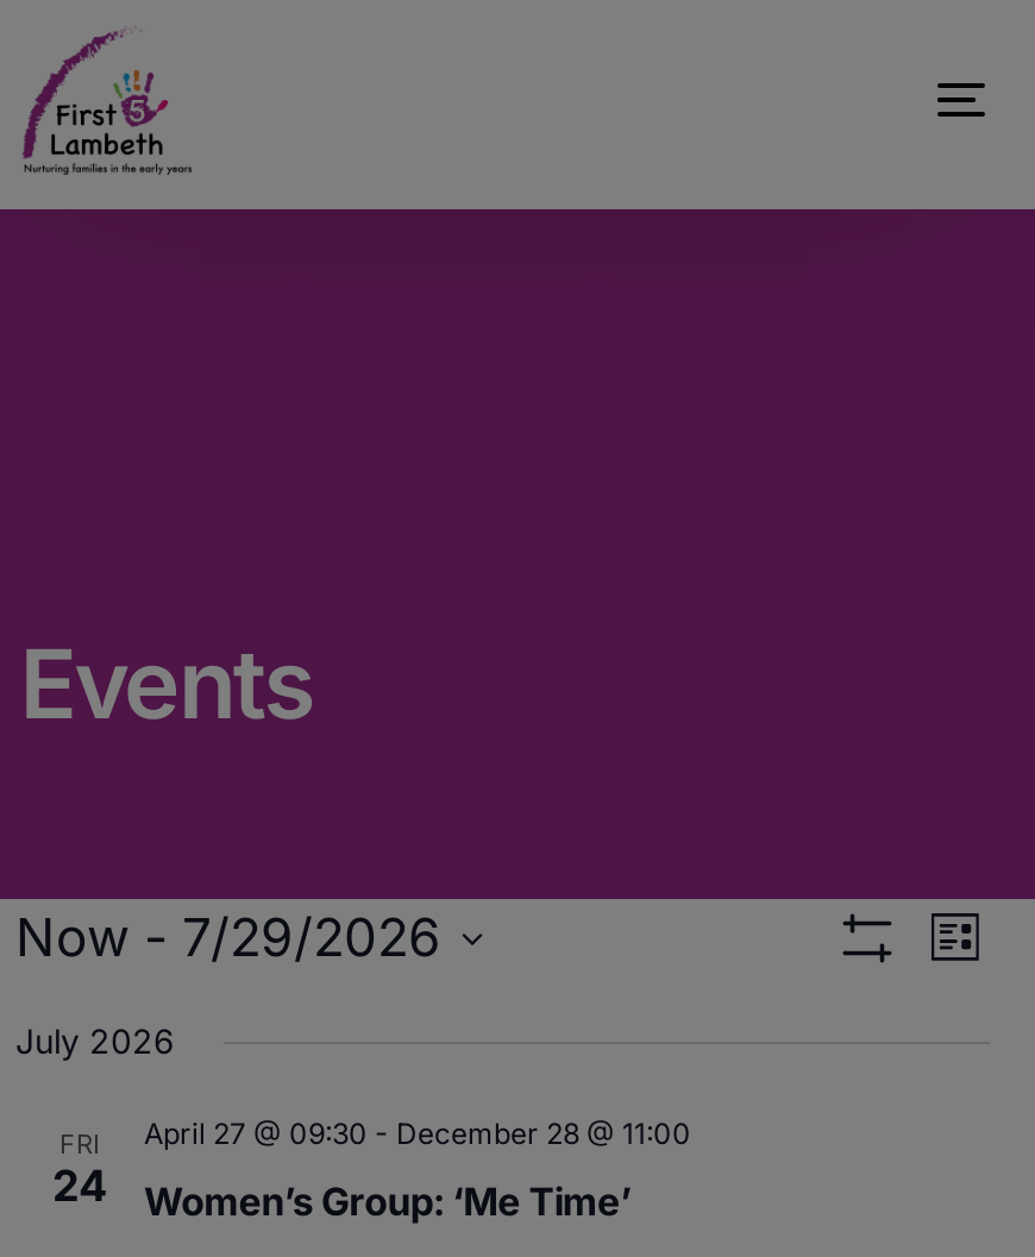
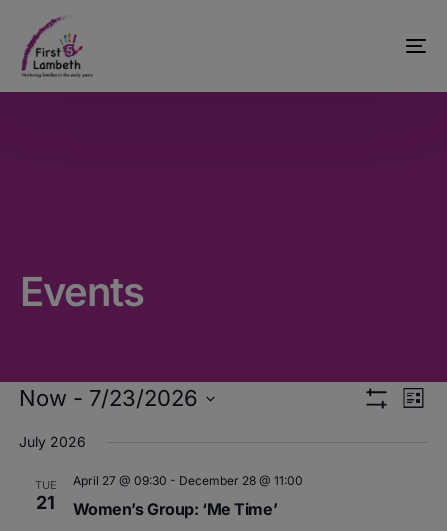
[15,906,441,968] Now - 7/29/2026 -> [18,385,197,411] Now - 7/23/2026
[52,1127,107,1211] FRI | 24 -> [34,478,56,513] TUE | 21

